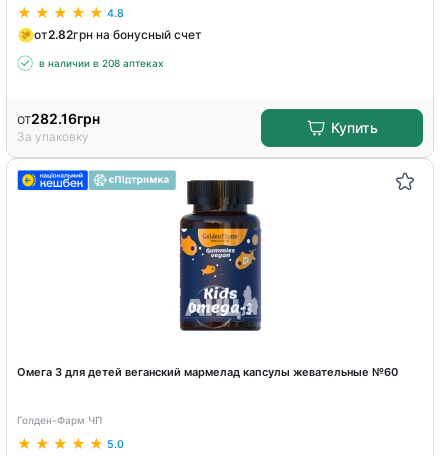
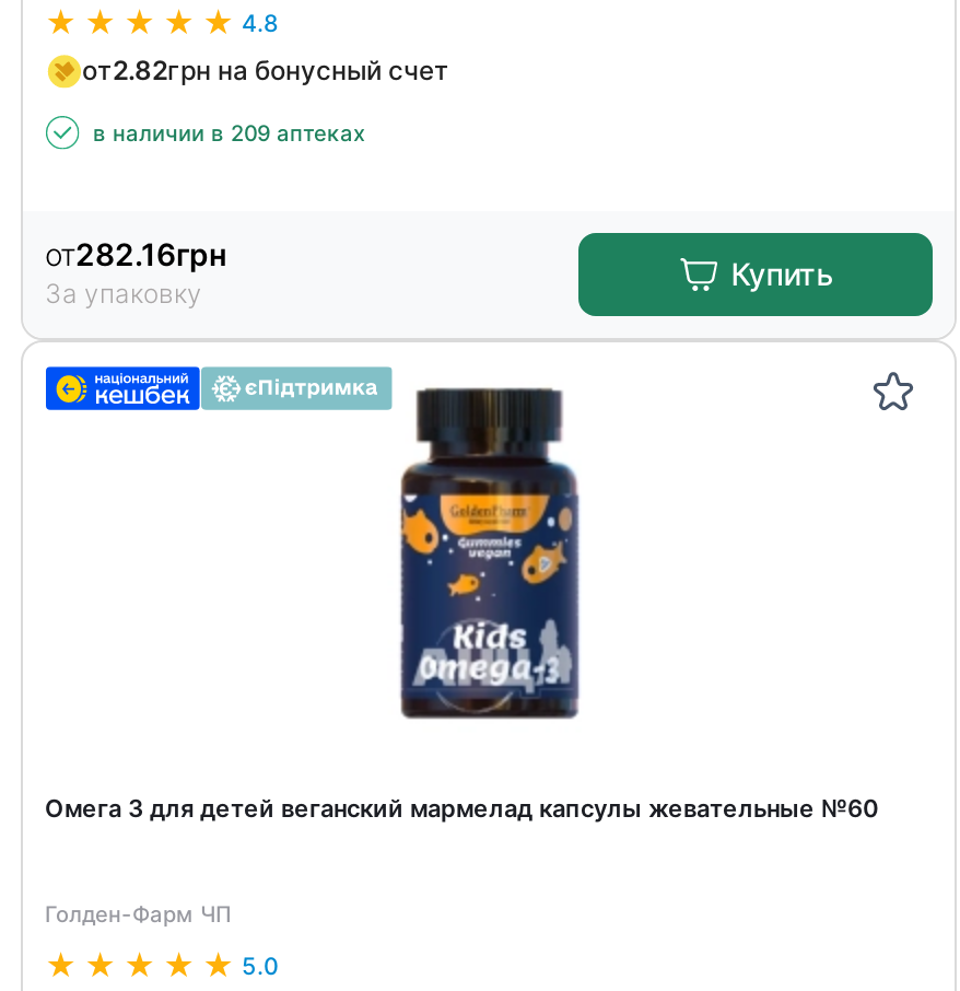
[39,57,164,69] в наличии в 208 аптеках -> [93,119,366,145] в наличии в 209 аптеках

